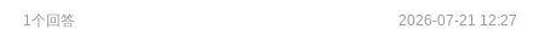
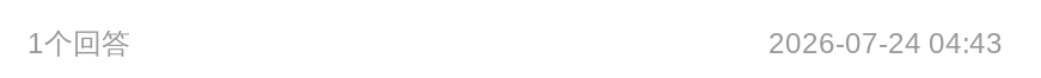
[398,12,517,29] 2026-07-21 12:27 -> [768,27,1003,60] 2026-07-24 04:43

